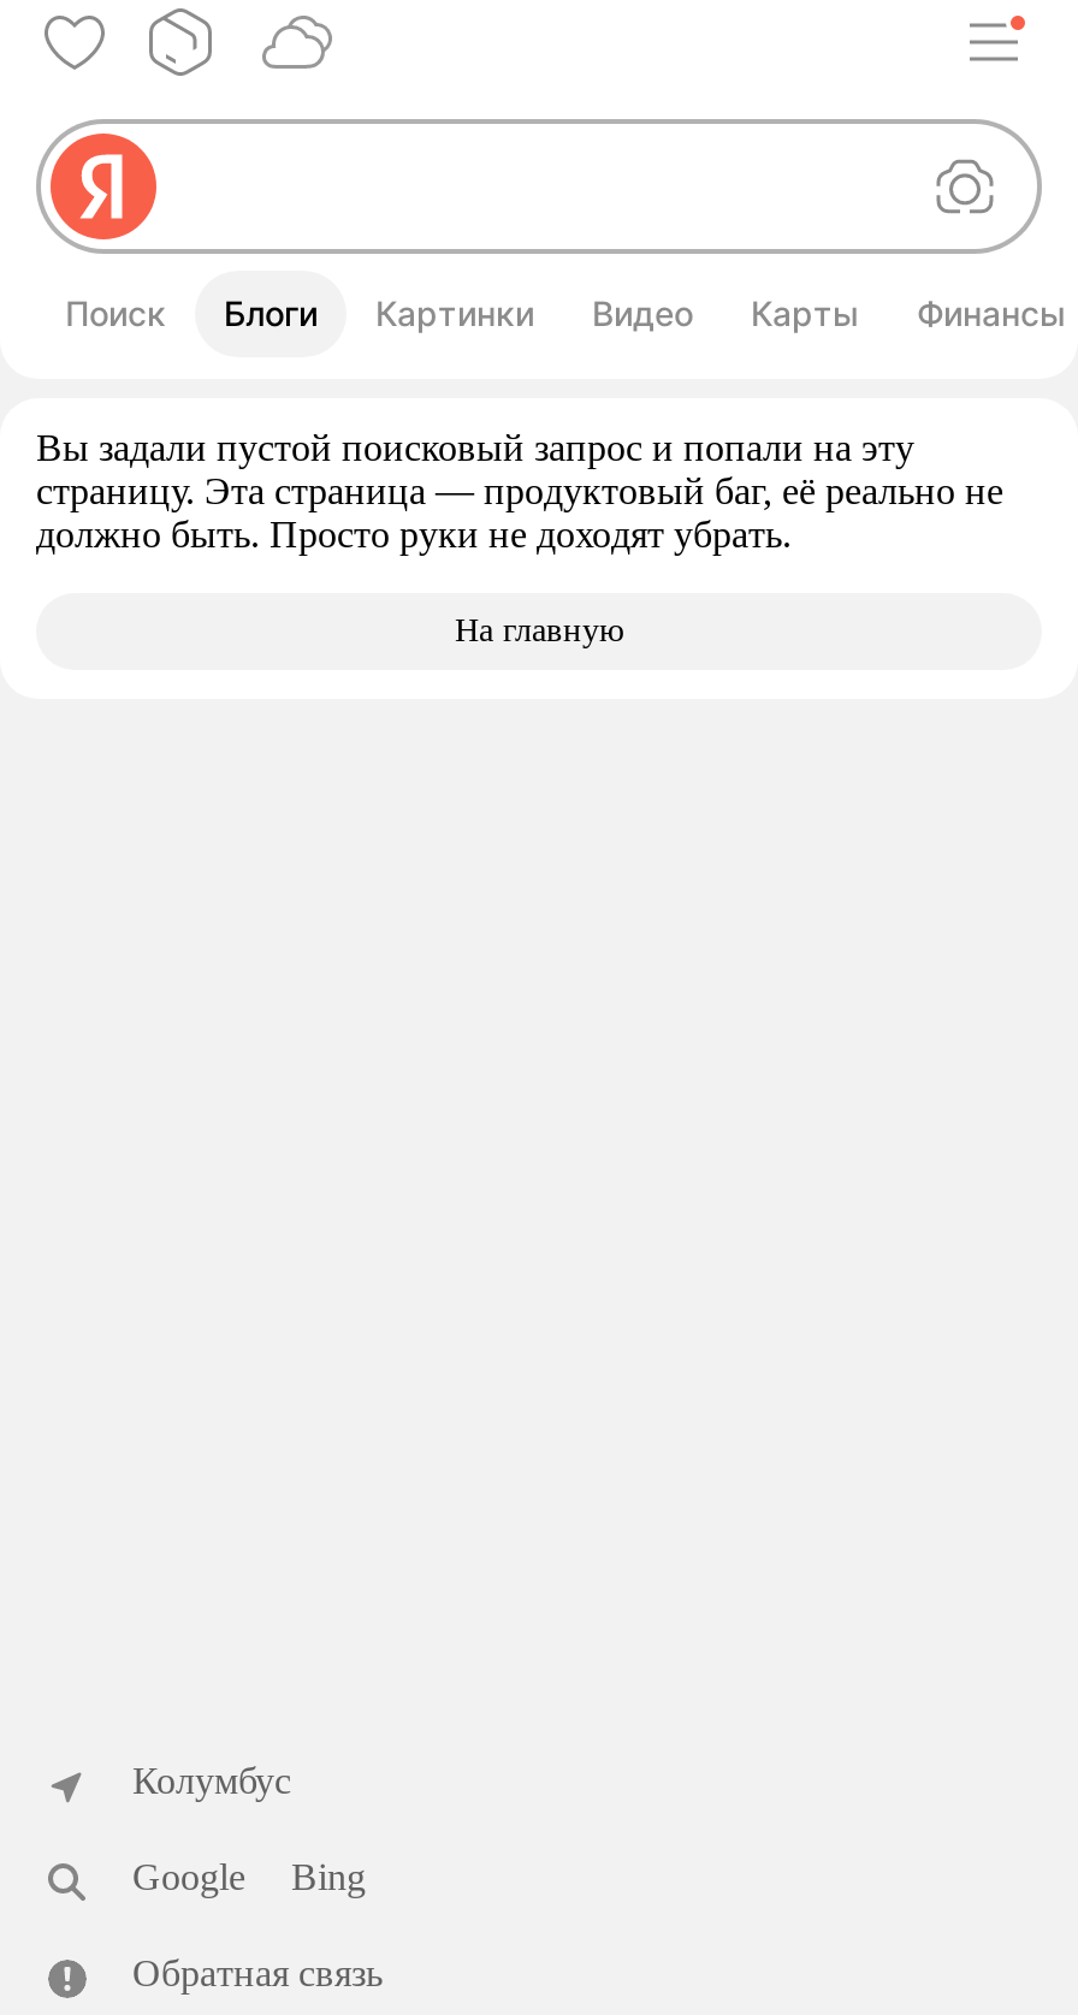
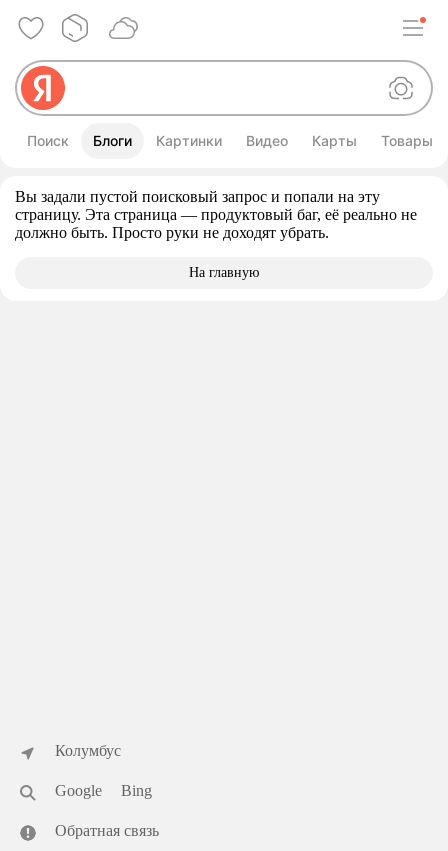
[917,292,1066,333] Финансы -> [381,132,433,149] Товары

